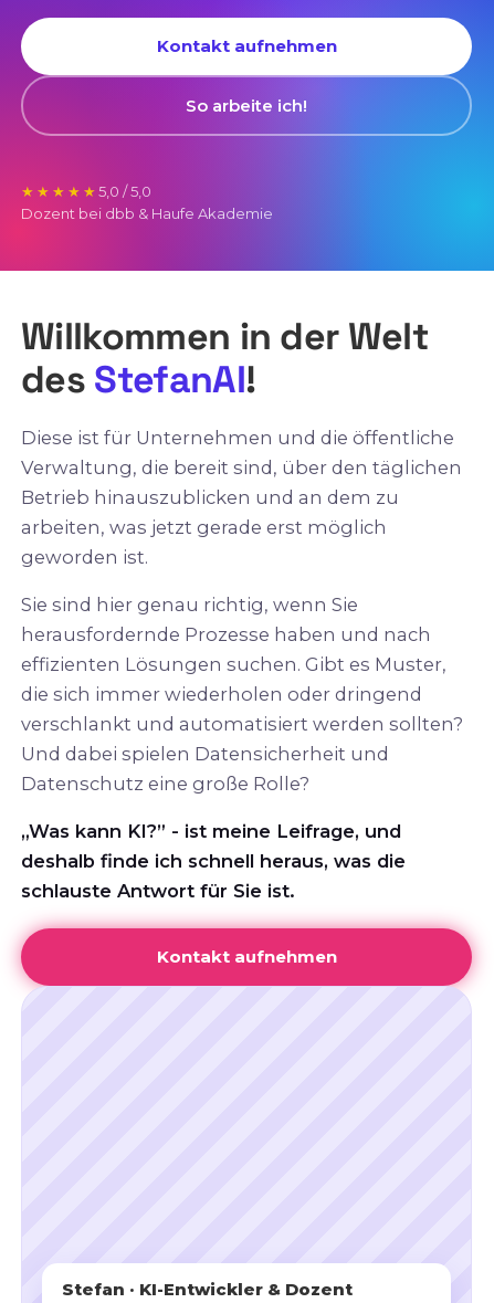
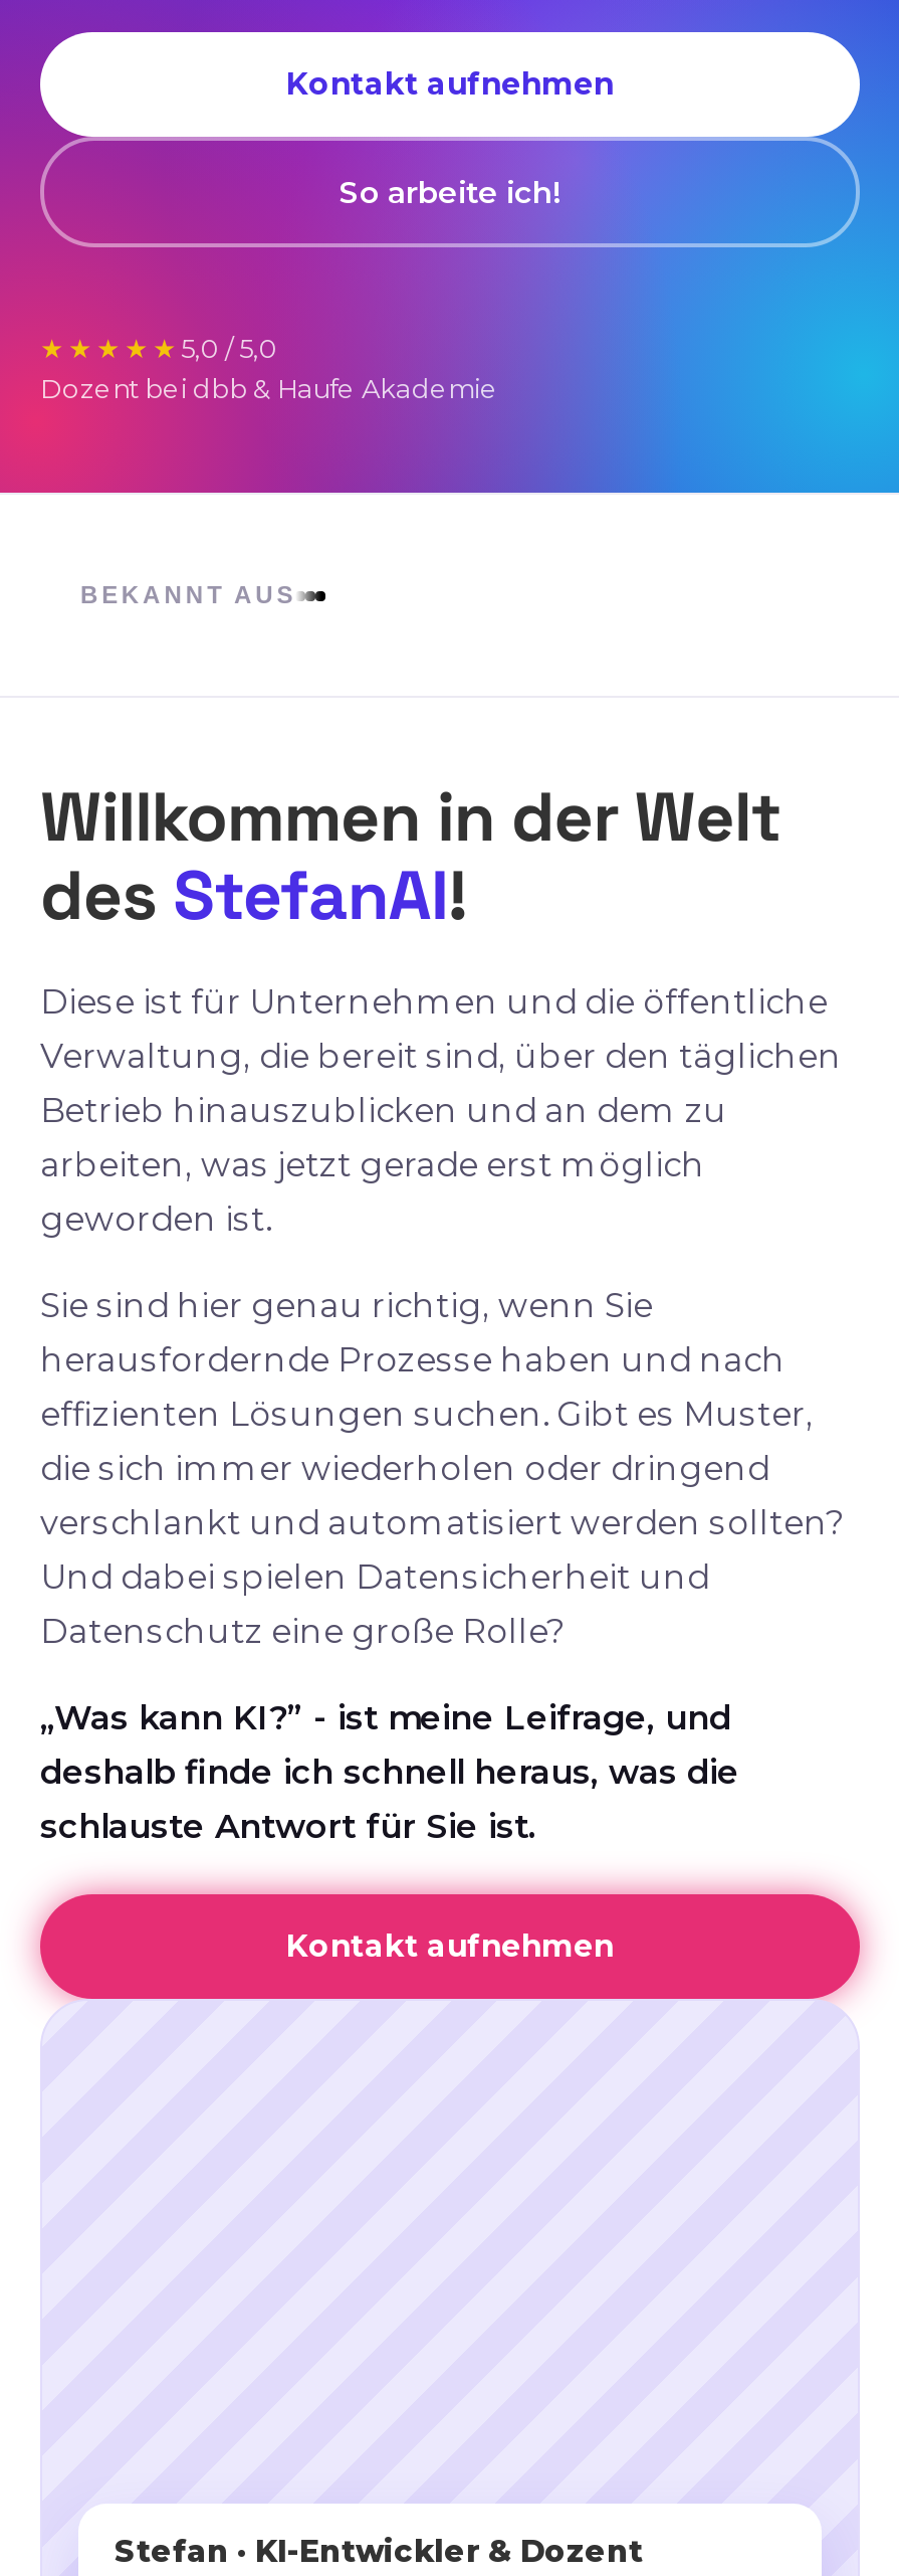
none -> [80,581,296,609] BEKANNT AUS

